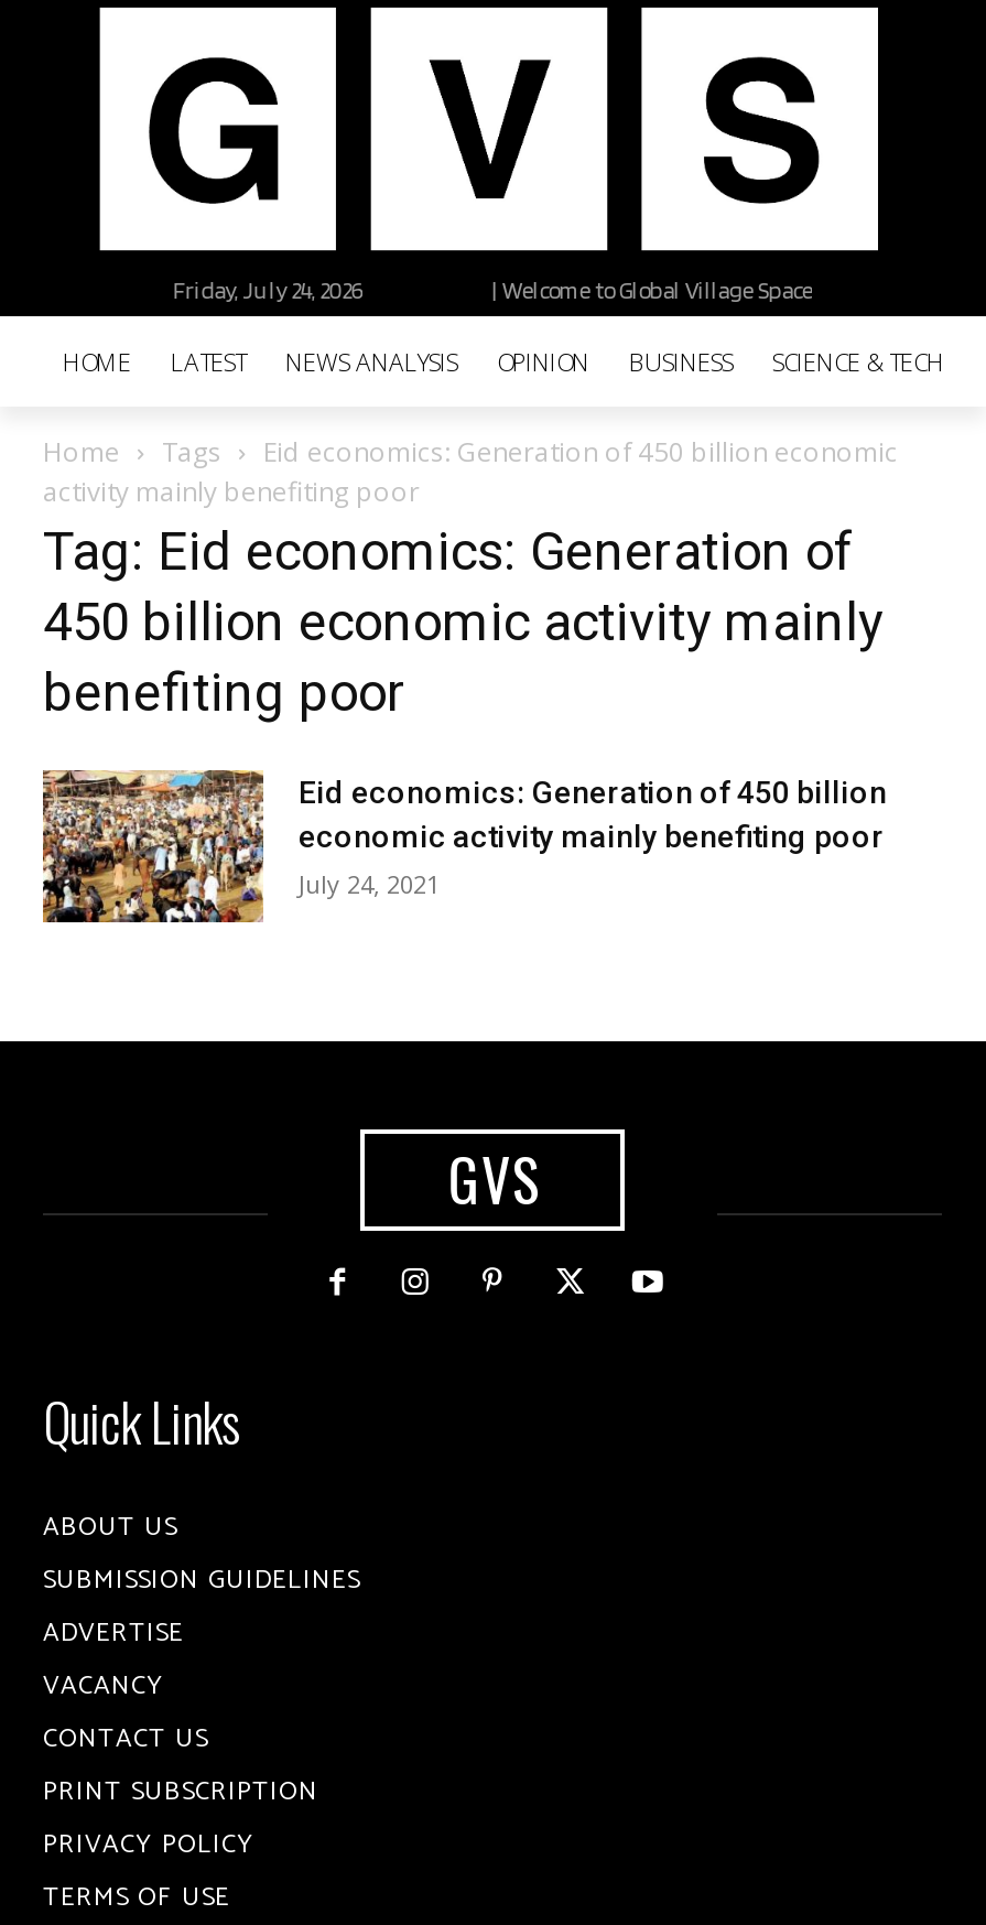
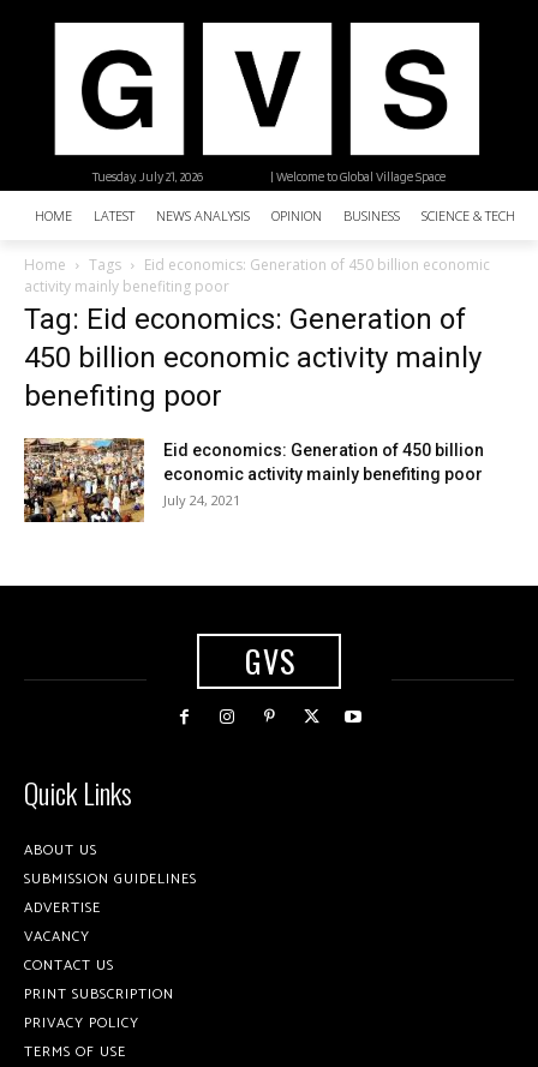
[172,275,362,306] Friday, July 24, 2026 -> [92,168,203,185] Tuesday, July 21, 2026

